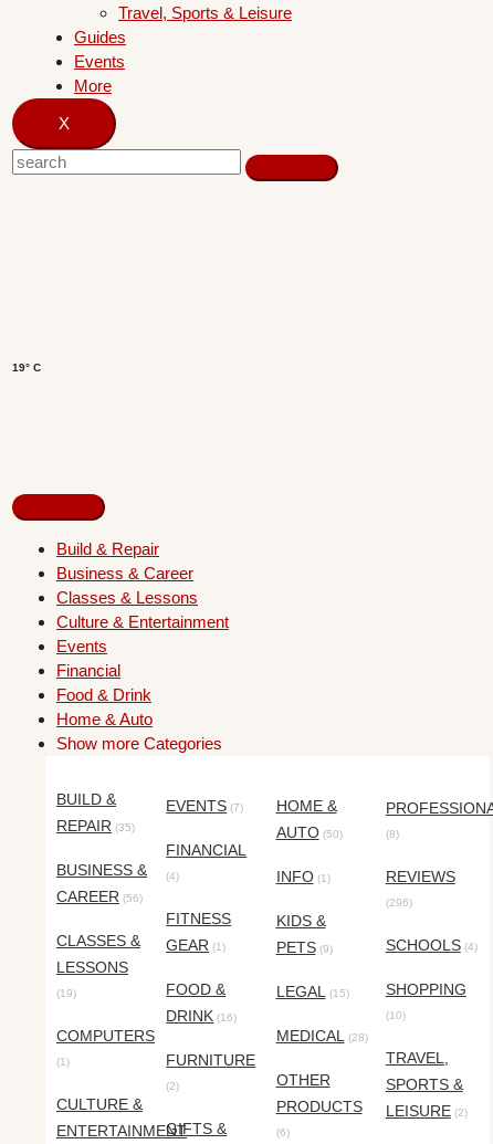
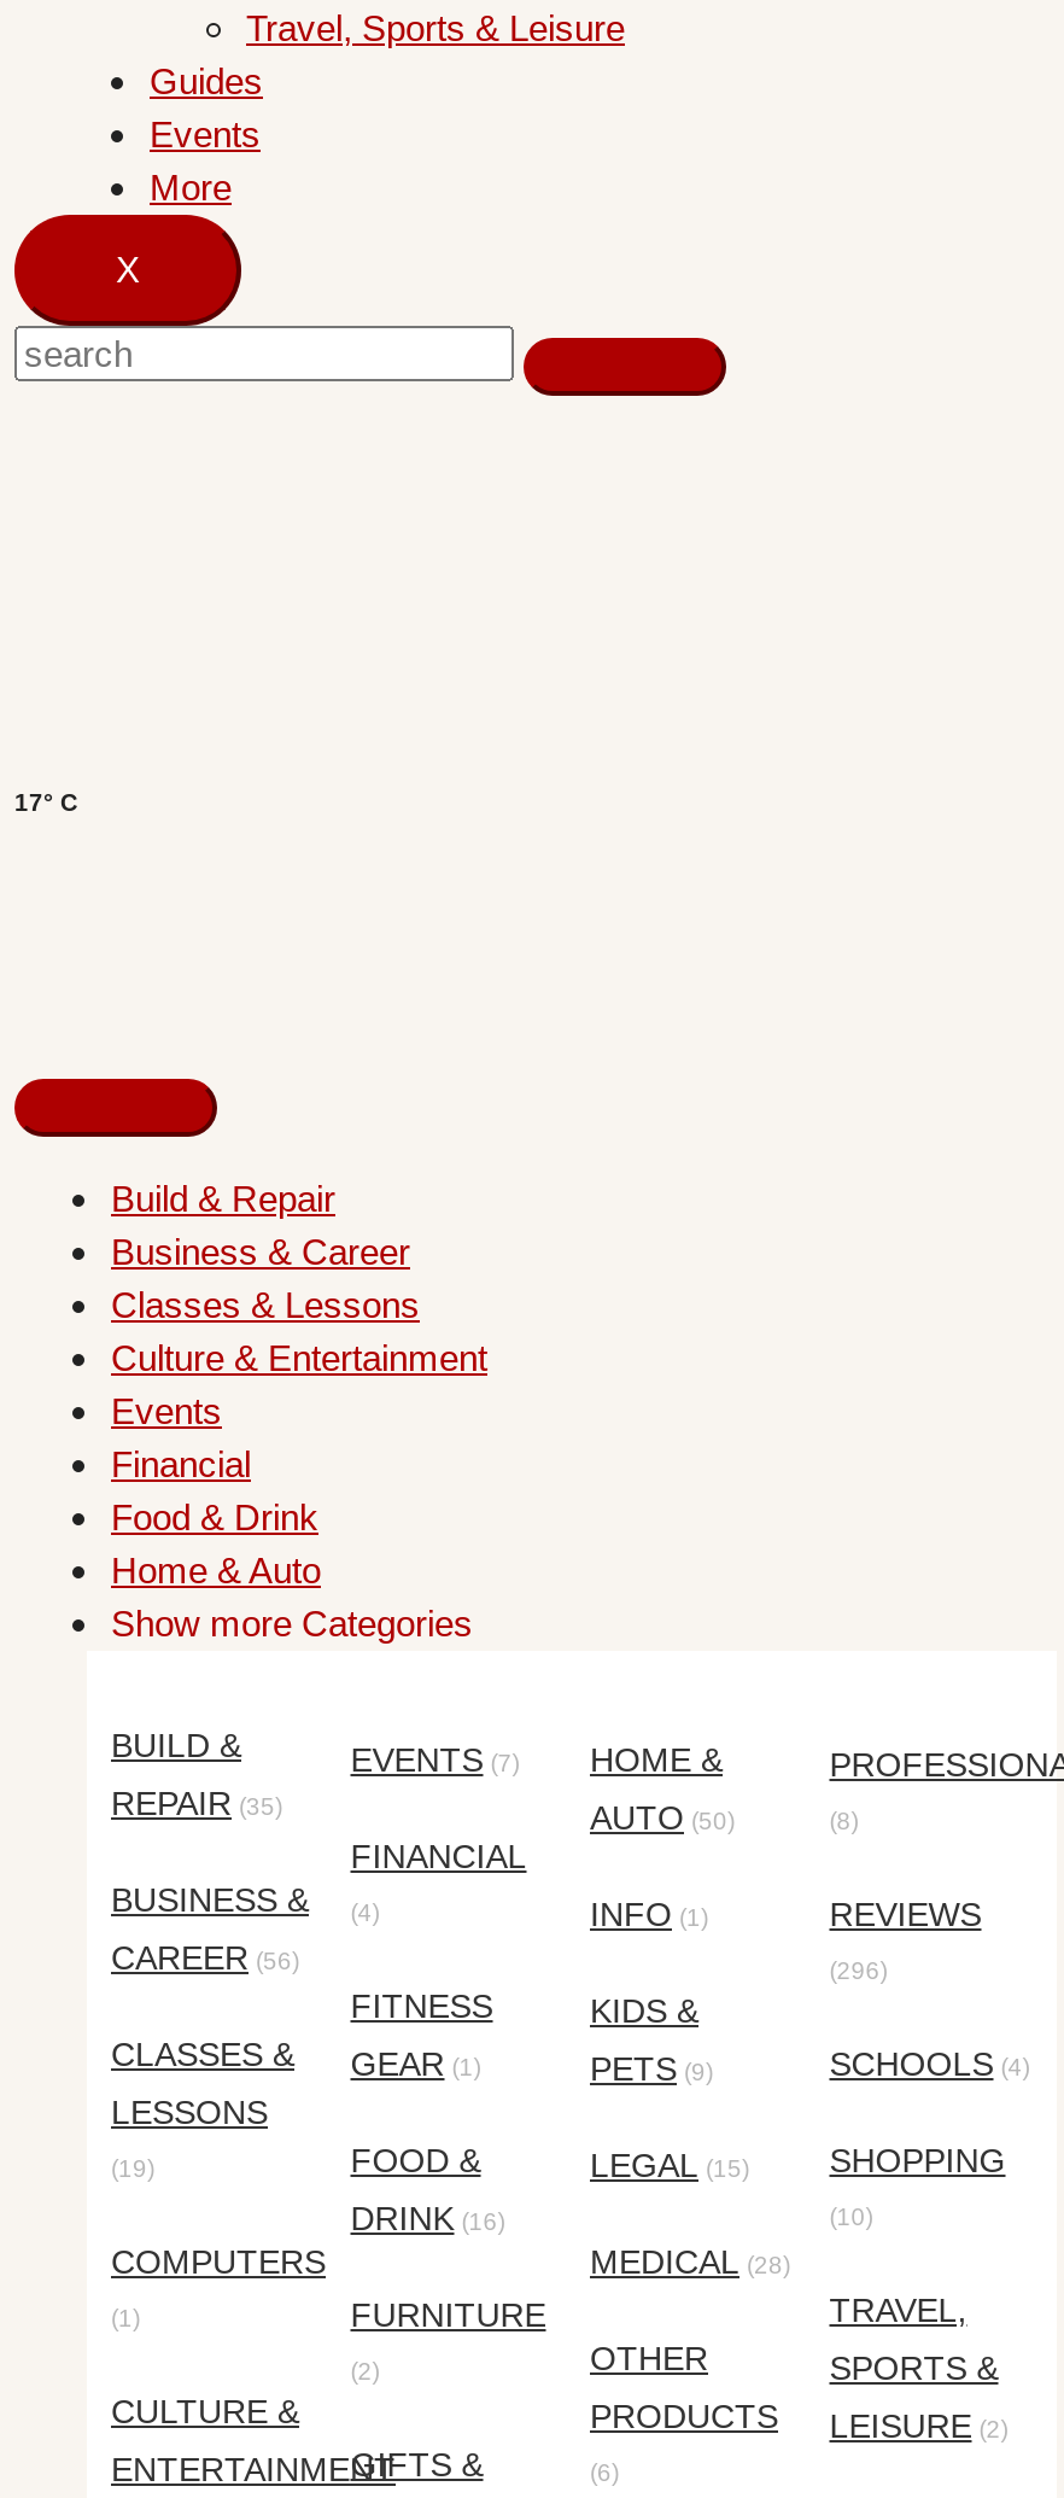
[12,361,41,374] 19° C -> [14,789,77,816] 17° C

